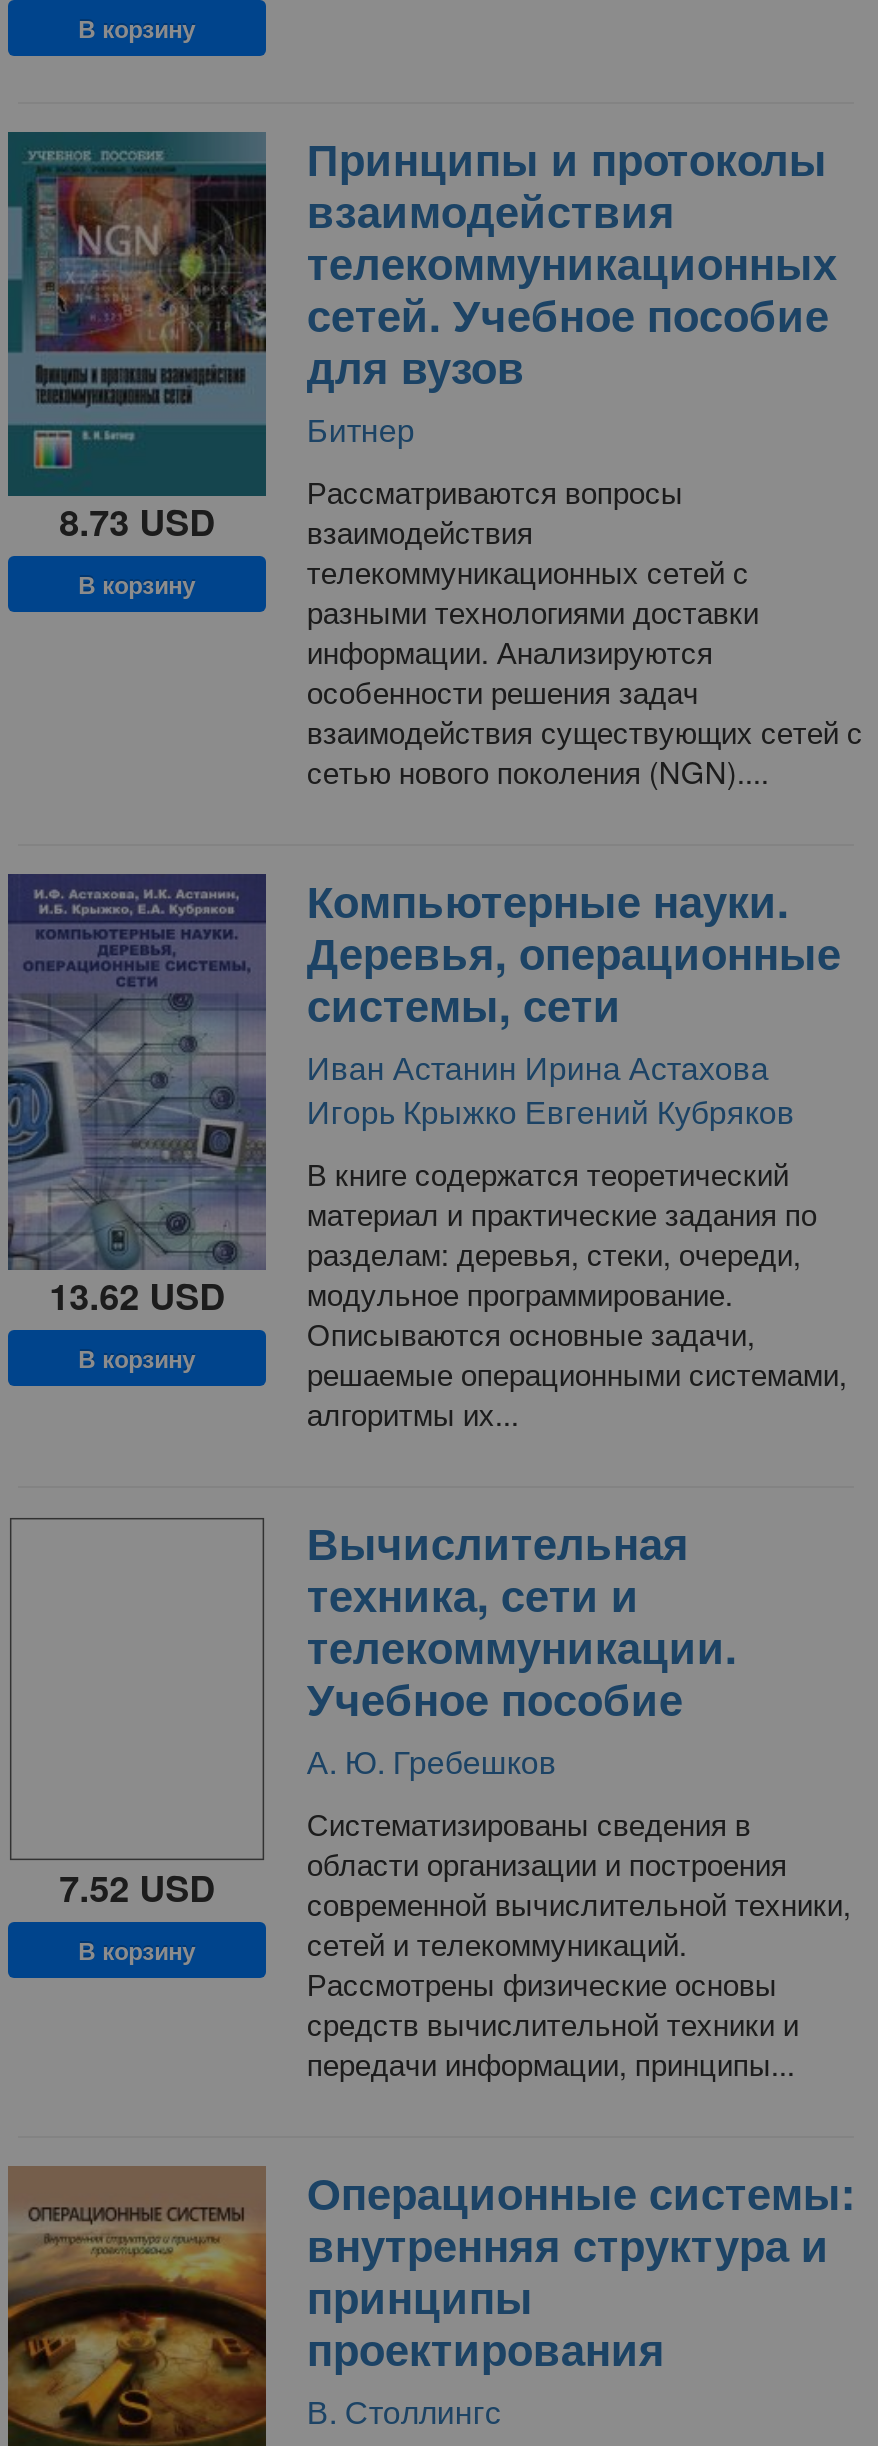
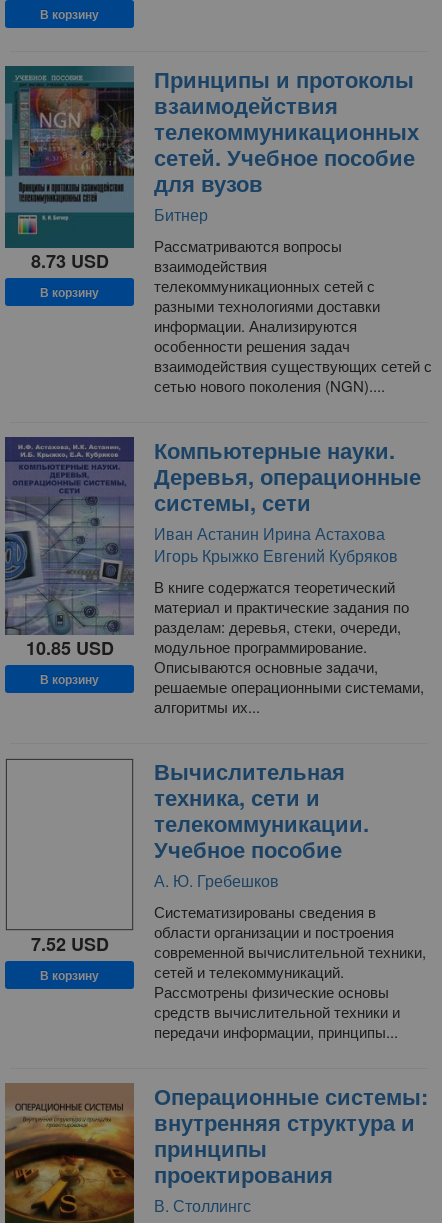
[49,1269,733,1321] 13.62USD модульное программирование. -> [26,634,367,660] 10.85USD модульное программирование.

